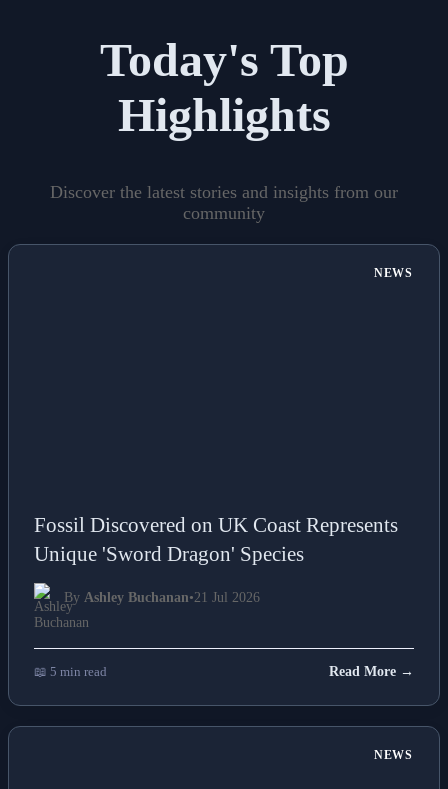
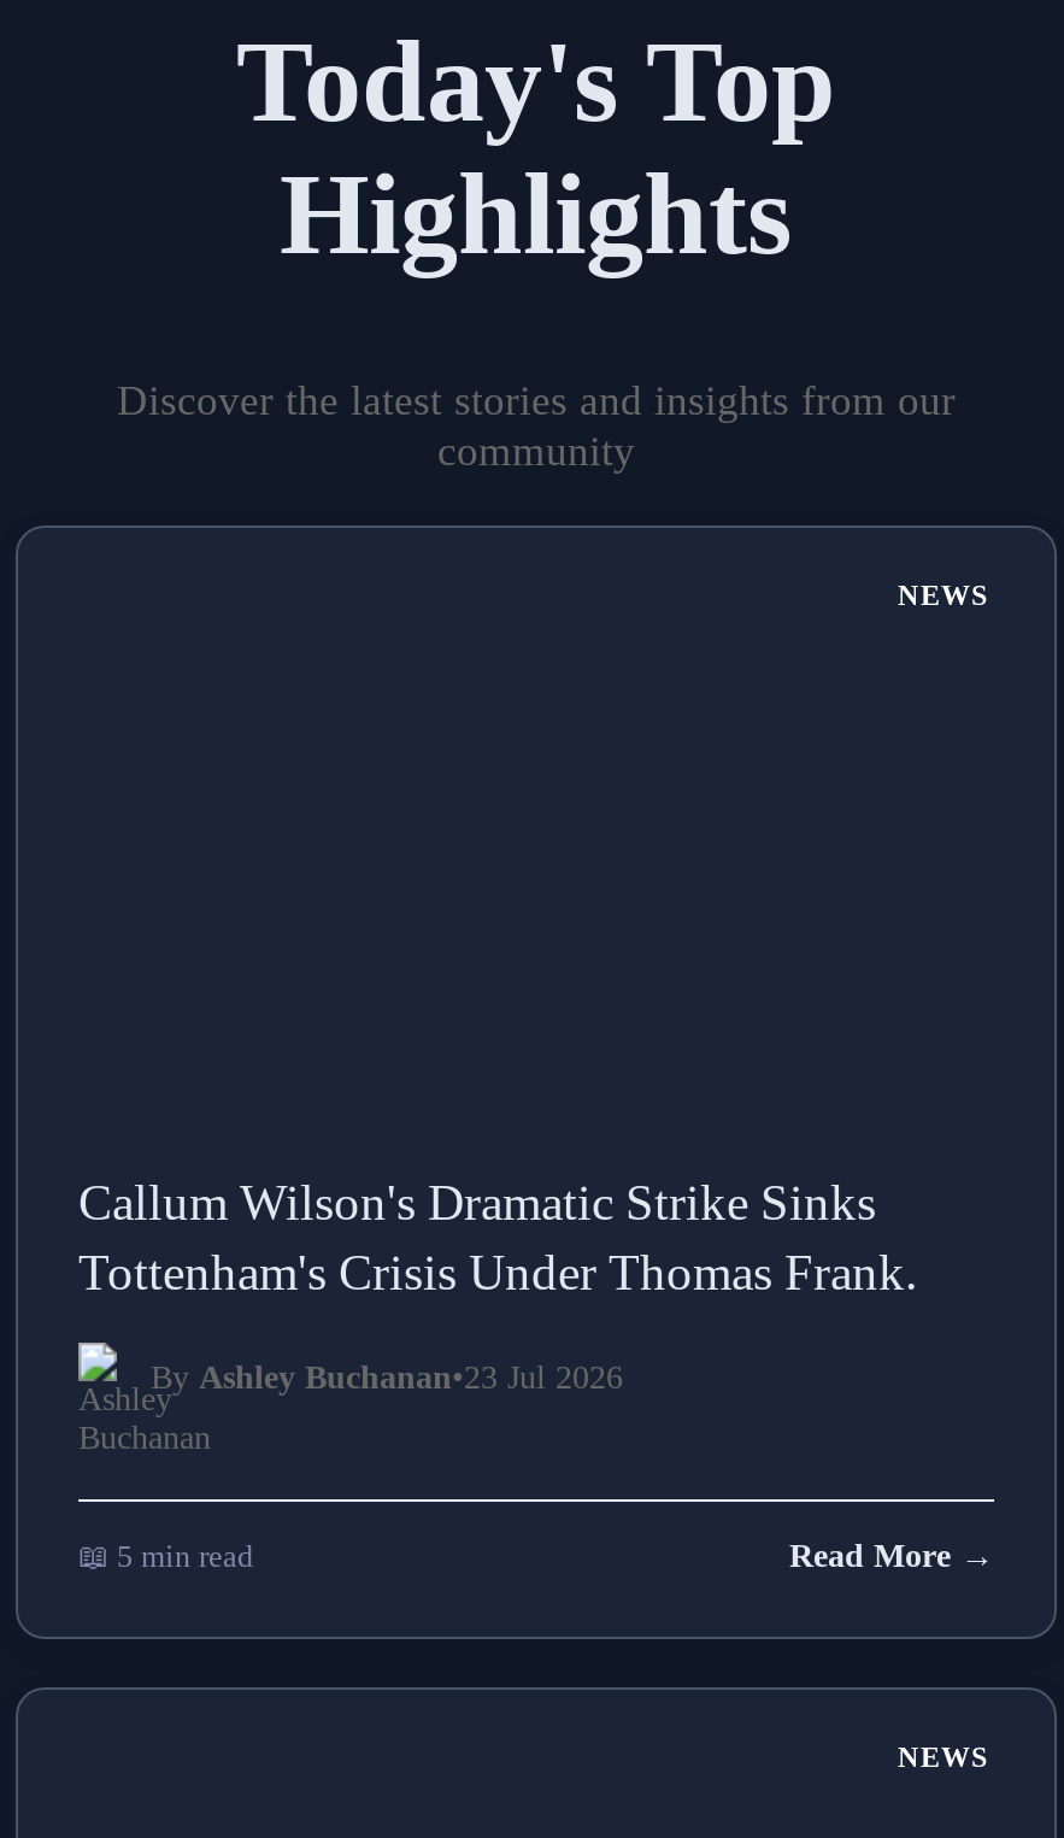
[34,513,398,565] Fossil Discovered on UK Coast Represents | Unique 'Sword Dragon' Species -> [78,1175,917,1300] Callum Wilson's Dramatic Strike Sinks | Tottenham's Crisis Under Thomas Frank.
[64,590,260,605] By Ashley Buchanan•21 Jul 2026 -> [151,1360,623,1397] By Ashley Buchanan•23 Jul 2026

